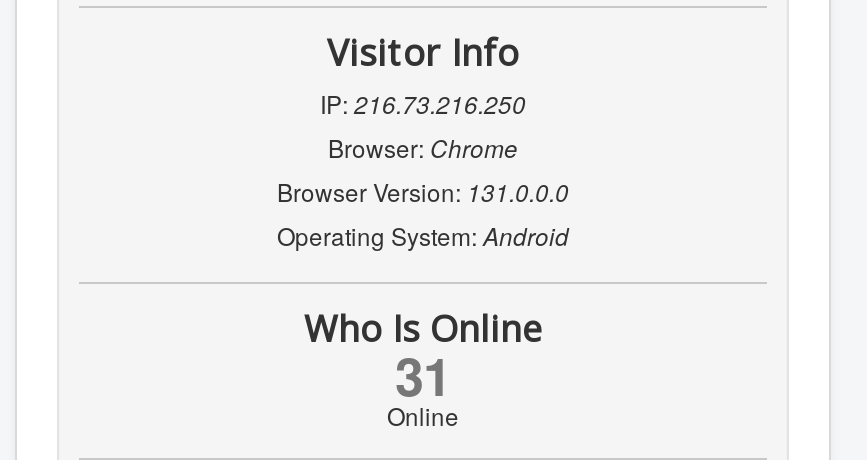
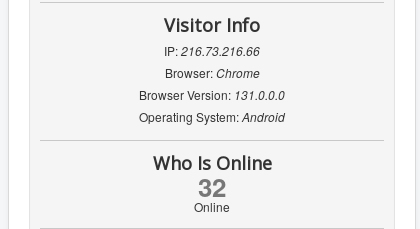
[320,85,526,119] IP: 216.73.216.250 -> [164,42,260,59] IP: 216.73.216.66
[395,337,451,411] 31 -> [198,168,226,205] 32

